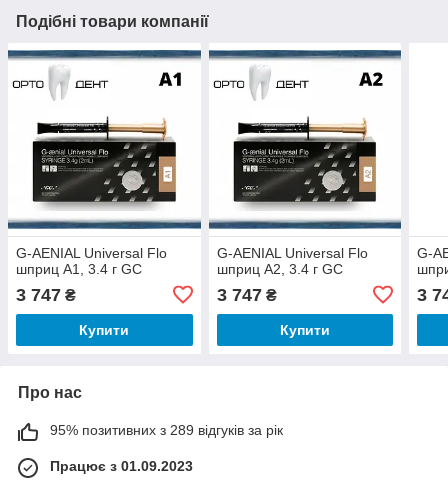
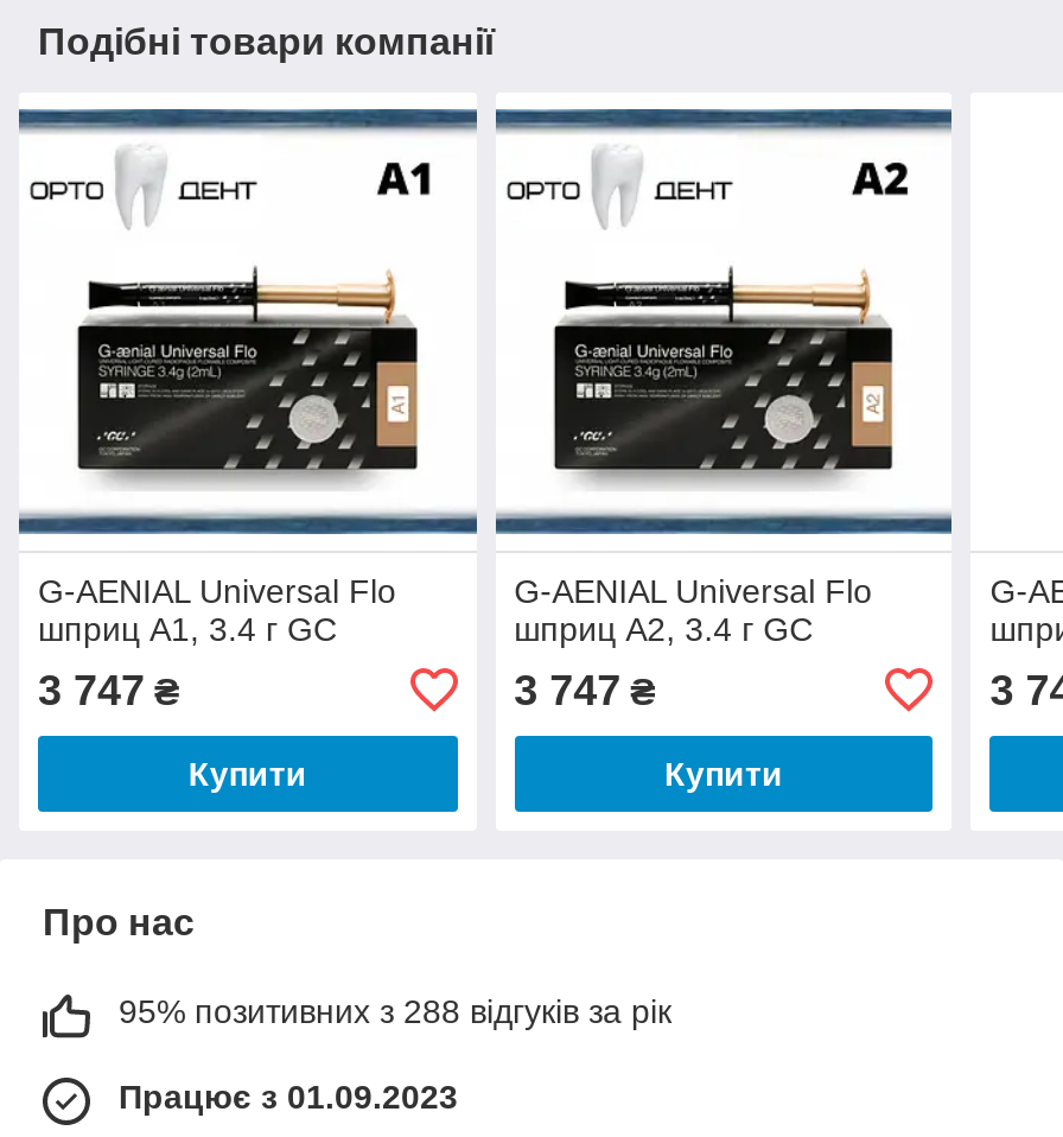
[50,422,283,438] 95% позитивних з 289 відгуків за рік -> [119,992,671,1030] 95% позитивних з 288 відгуків за рік

